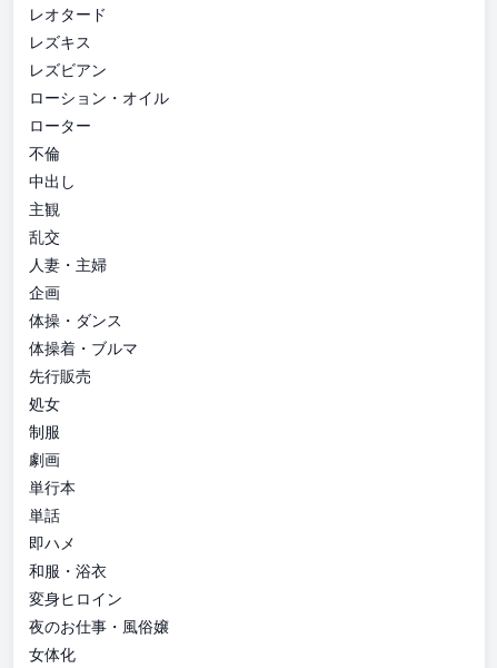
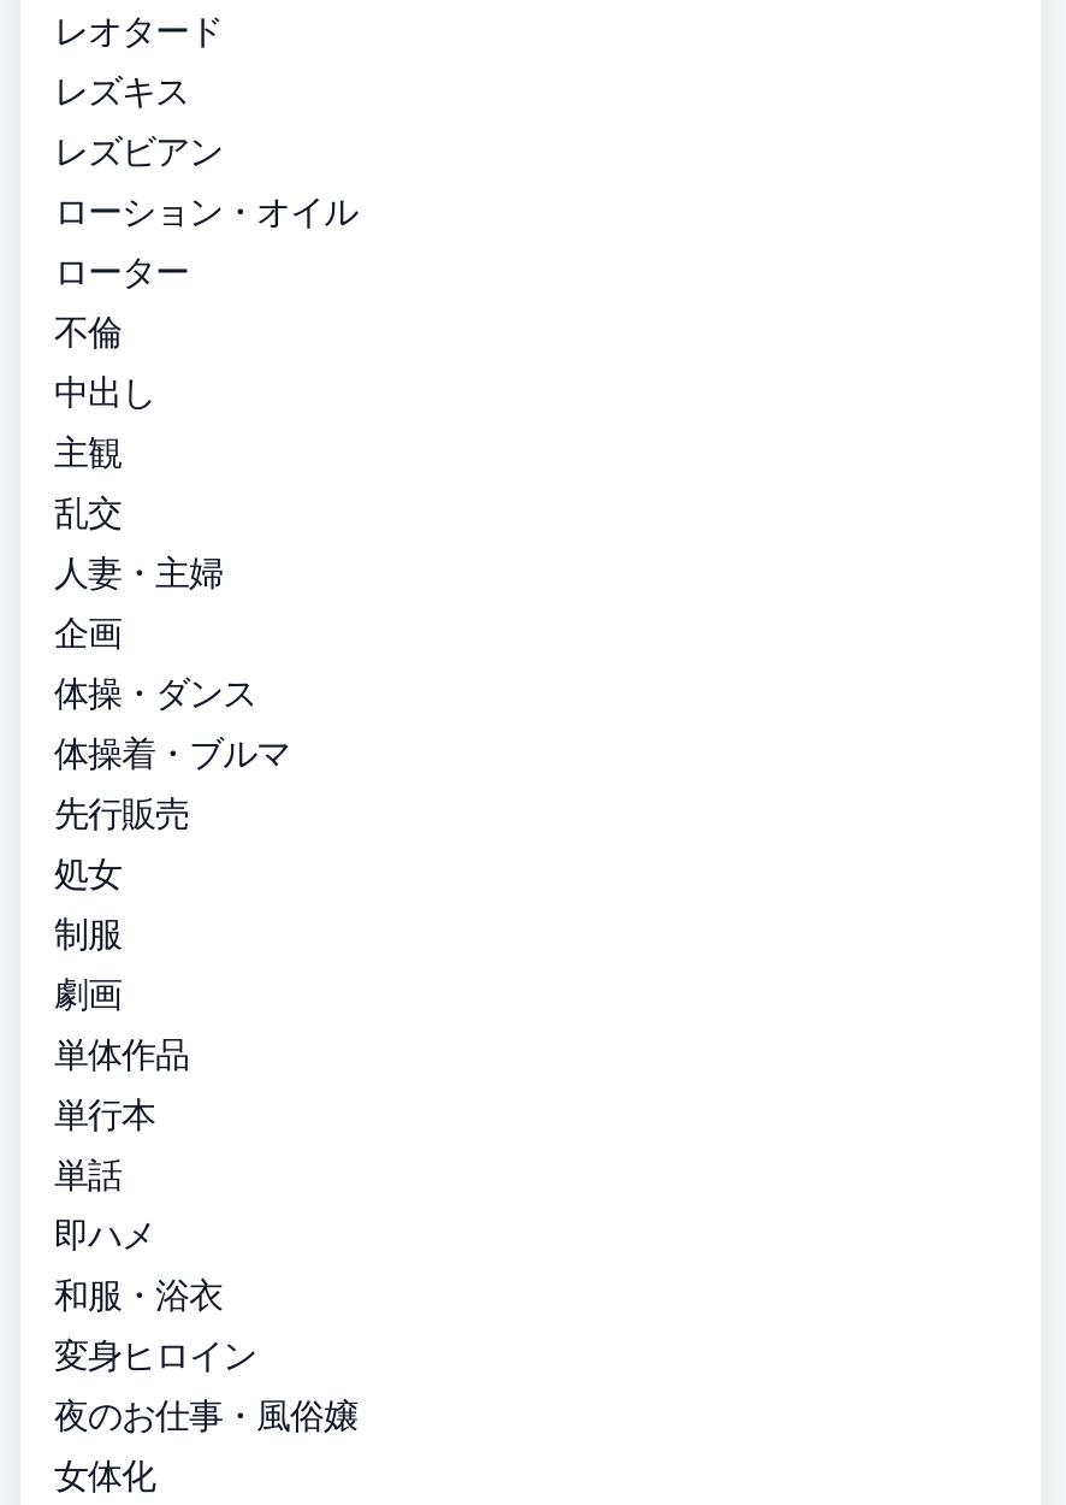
none -> [54,1030,189,1076] 単体作品

